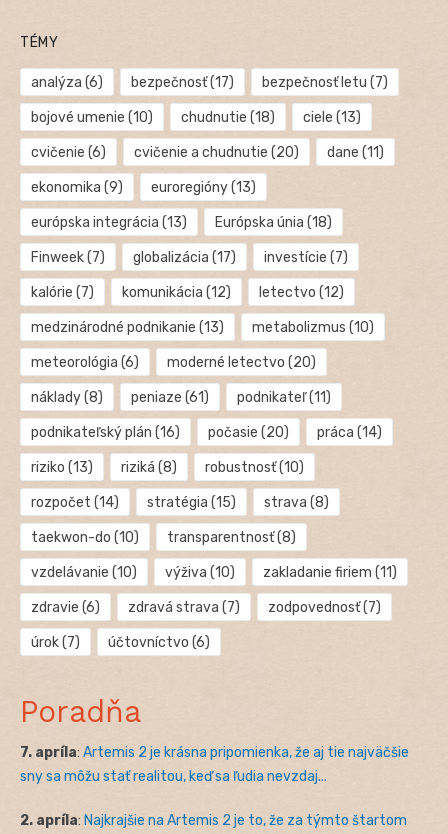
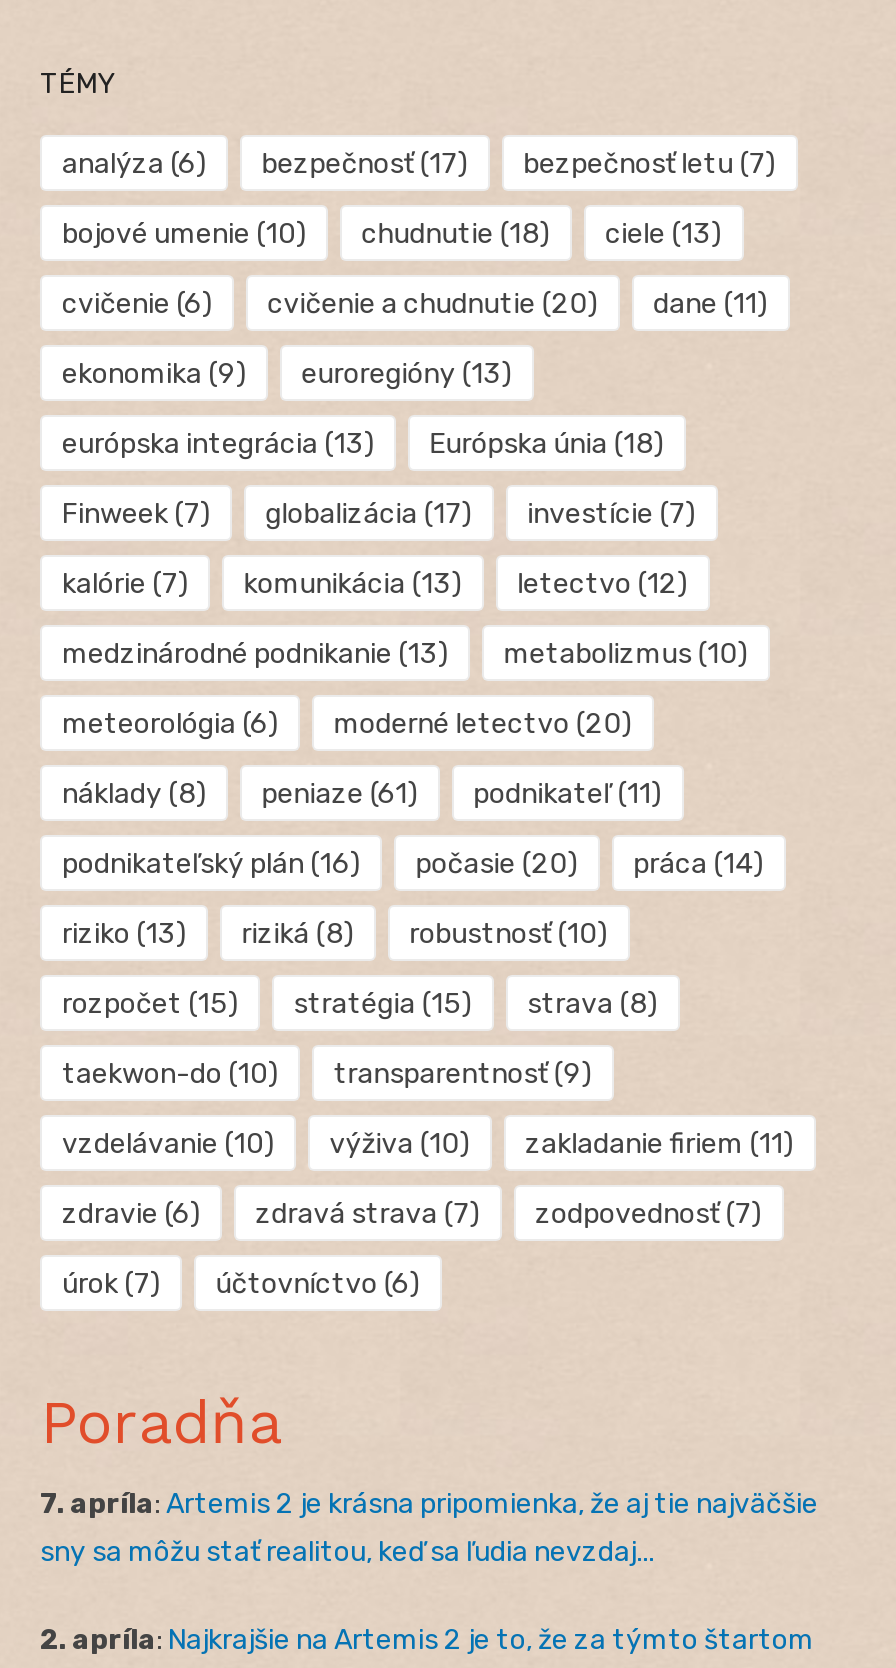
[31,284,344,301] kalórie (7) komunikácia (12) letectvo (12) -> [62,567,687,601] kalórie (7) komunikácia (13) letectvo (12)
[31,494,329,511] rozpočet (14) stratégia (15) strava (8) -> [62,987,657,1021] rozpočet (15) stratégia (15) strava (8)
[167,529,296,546] transparentnosť (8) -> [334,1057,592,1091] transparentnosť (9)

